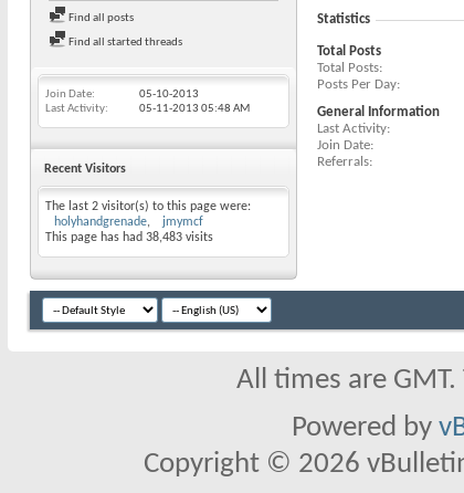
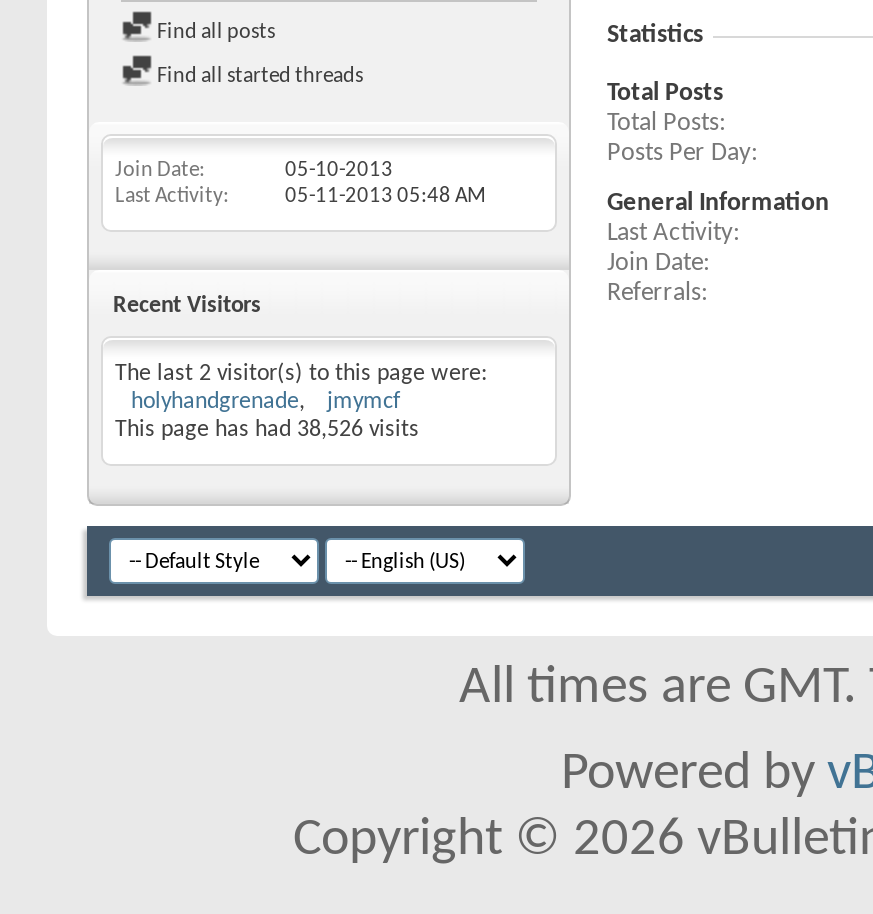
[45,231,213,244] This page has had 38,483 visits -> [115,418,419,442] This page has had 38,526 visits

